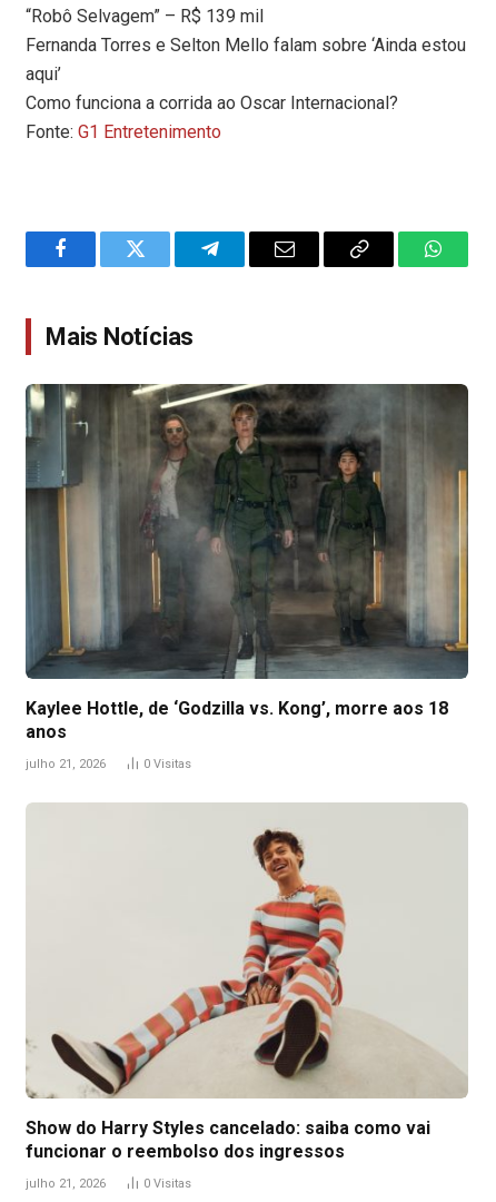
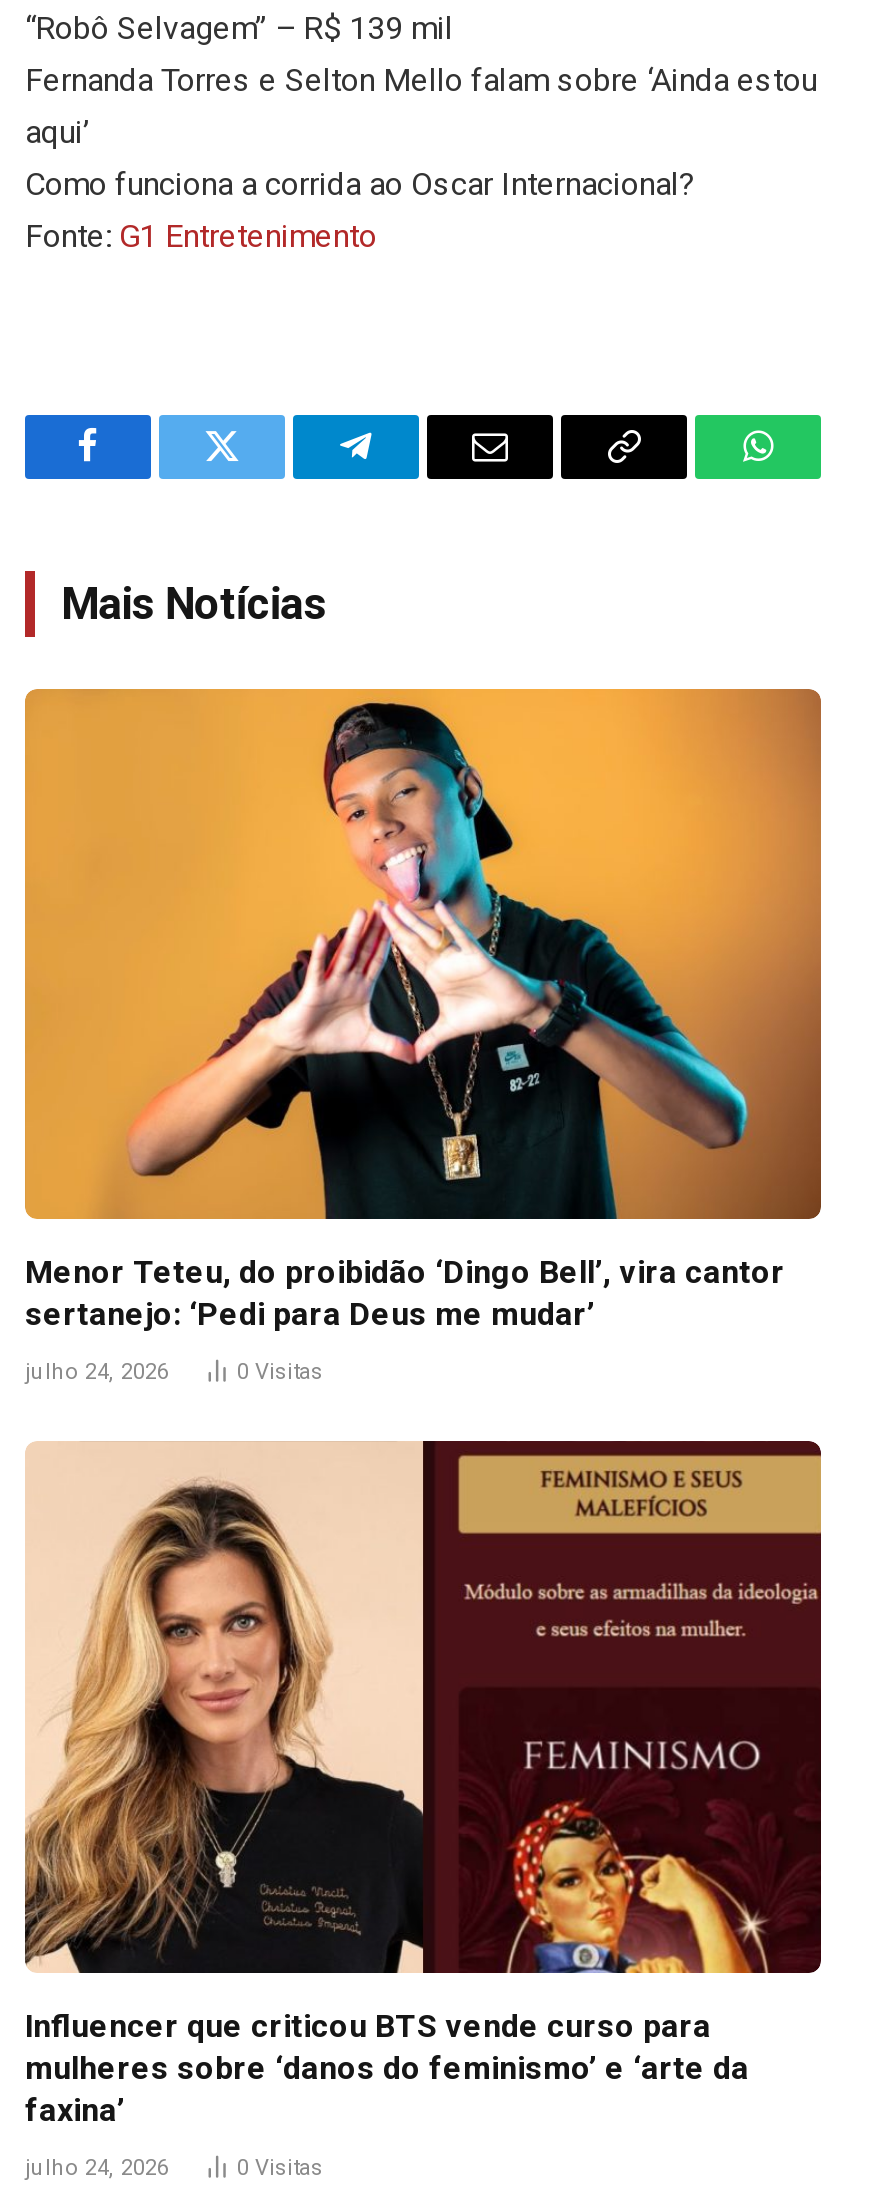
[24,383,469,743] [image] | Kaylee Hottle, de ‘Godzilla vs. Kong’, morre aos 18 | anos -> [23,687,823,1333] [image] | Menor Teteu, do proibidão ‘Dingo Bell’, vira cantor | sertanejo: ‘Pedi para Deus me mudar’
[26,757,106,772] julho 21, 2026 -> [25,1359,169,1385] julho 24, 2026
[26,802,468,1161] [image] | Show do Harry Styles cancelado: saiba como vai | funcionar o reembolso dos ingressos -> [23,1439,823,2128] [image] | Influencer que criticou BTS vende curso para | mulheres sobre ‘danos do feminismo’ e ‘arte da | faxina’
[26,1176,106,1190] julho 21, 2026 -> [25,2154,169,2180] julho 24, 2026

